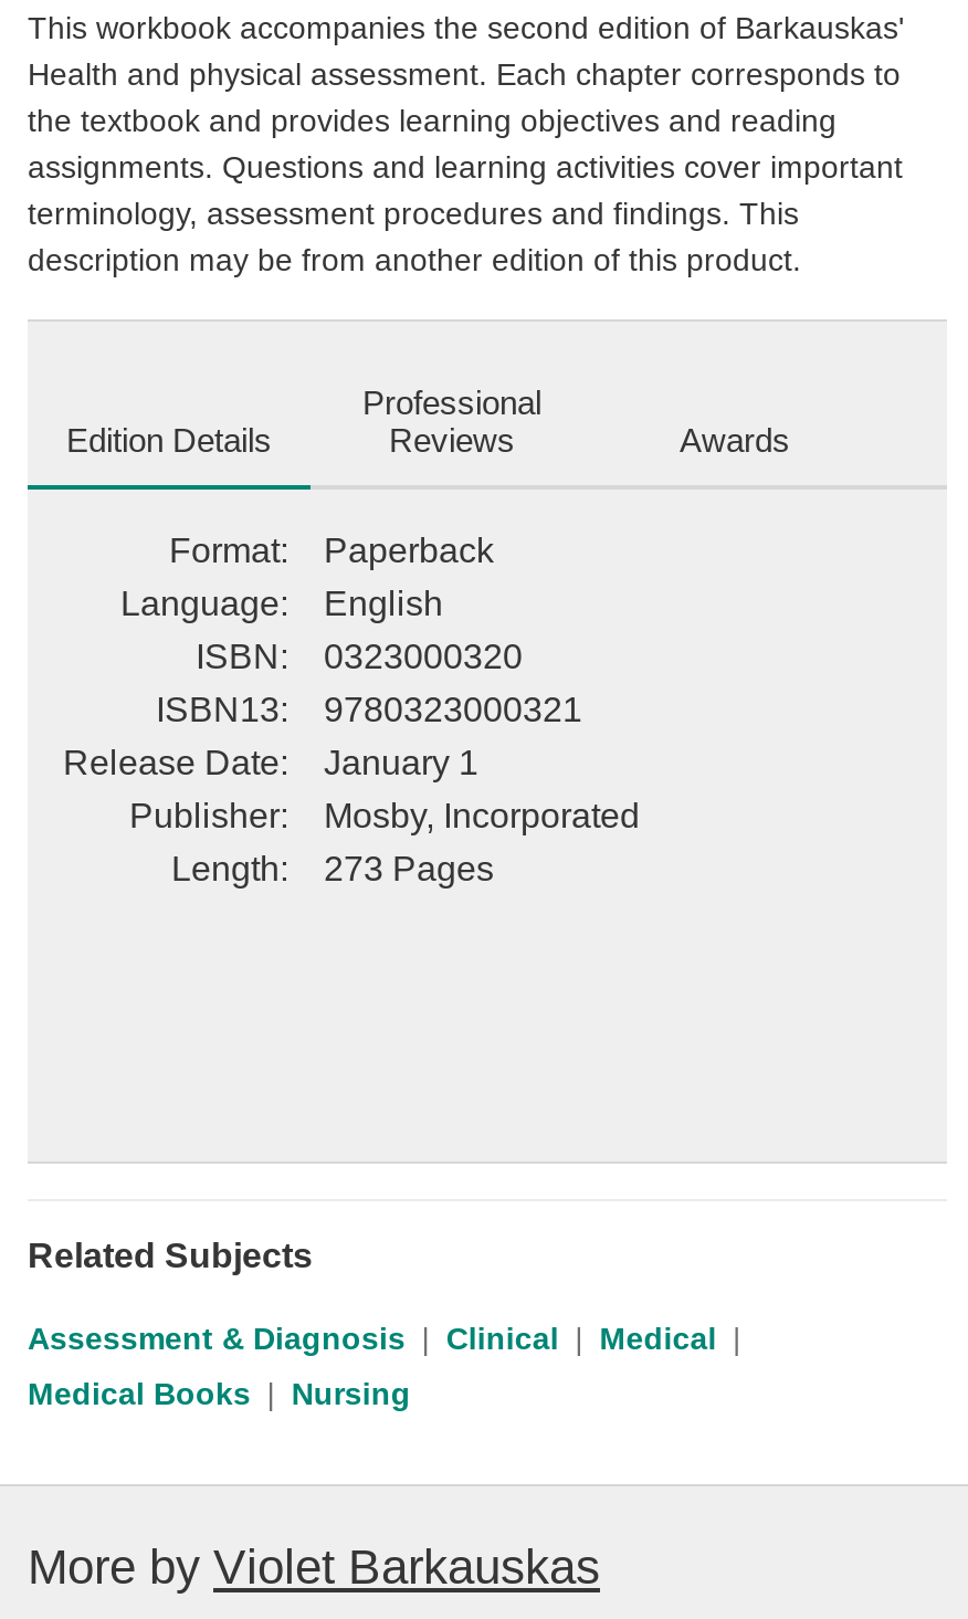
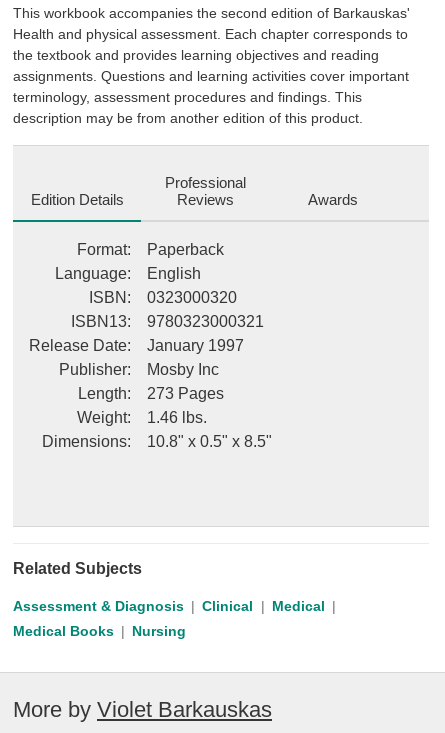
[63,744,478,782] Release Date: January 1 -> [29,337,244,354] Release Date: January 1997
[324,797,640,835] Mosby, Incorporated -> [147,361,219,378] Mosby Inc
none -> [42,409,272,450] Weight: | 1.46 lbs. | Dimensions: | 10.8" x 0.5" x 8.5"

